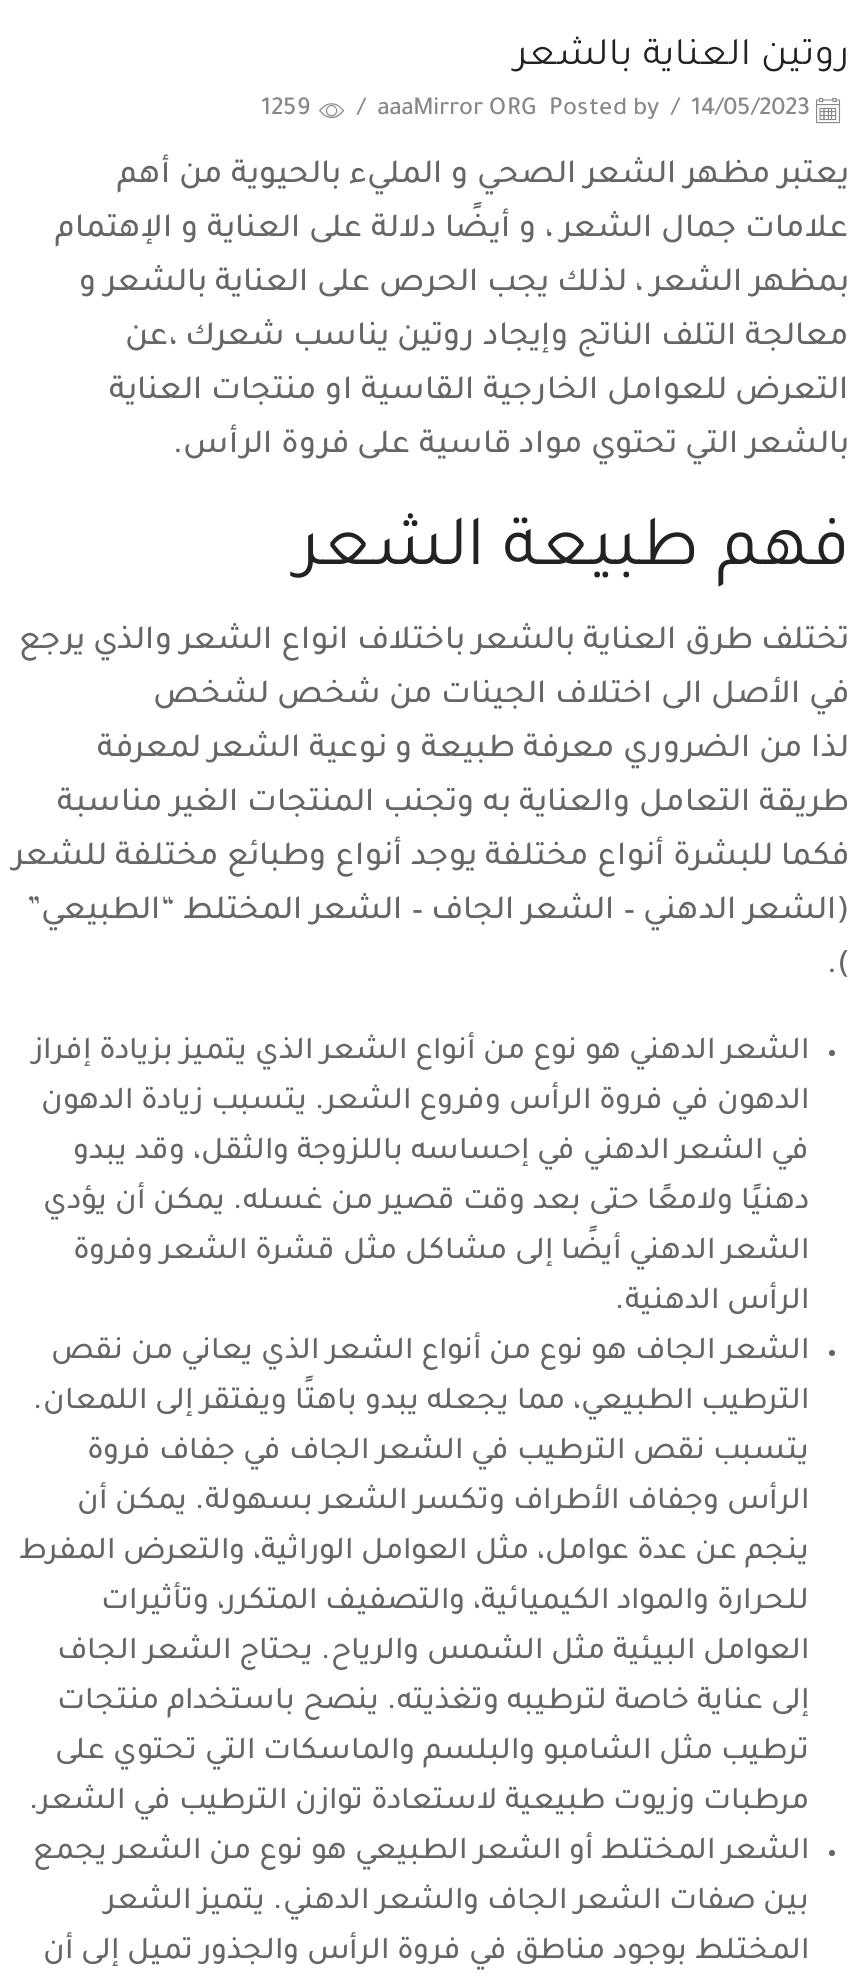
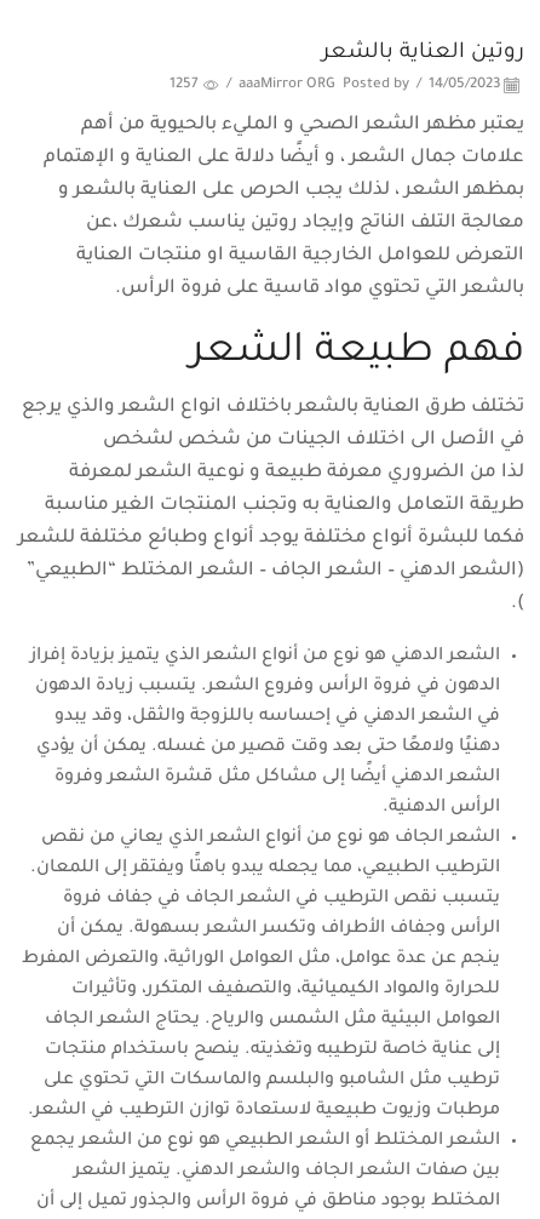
[261,98,311,124] 1259 -> [170,77,199,93] 1257

